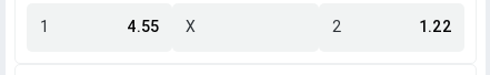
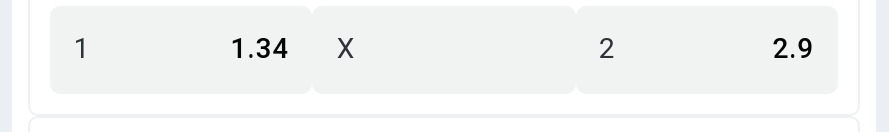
[127,18,196,35] 4.55 X -> [231,32,355,64] 1.34 X
[419,18,451,35] 1.22 -> [772,32,814,64] 2.9

